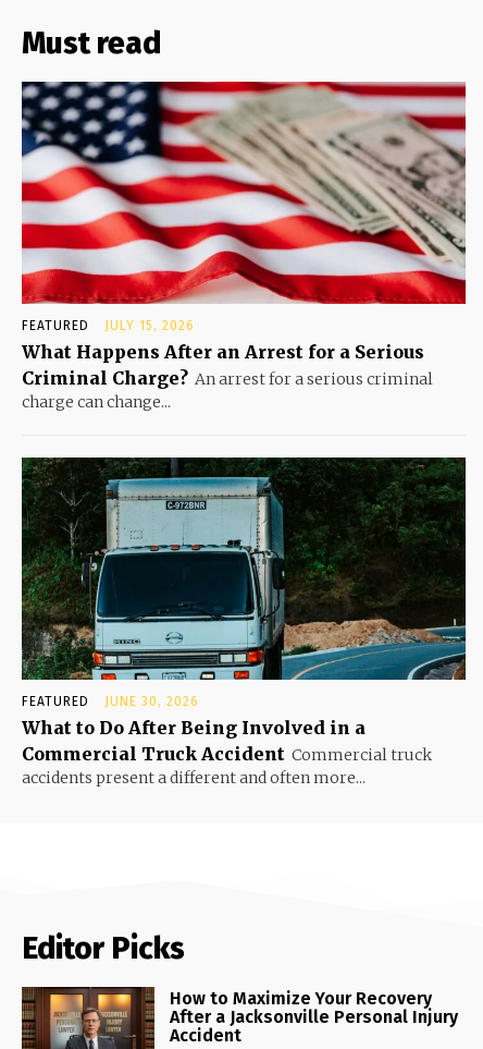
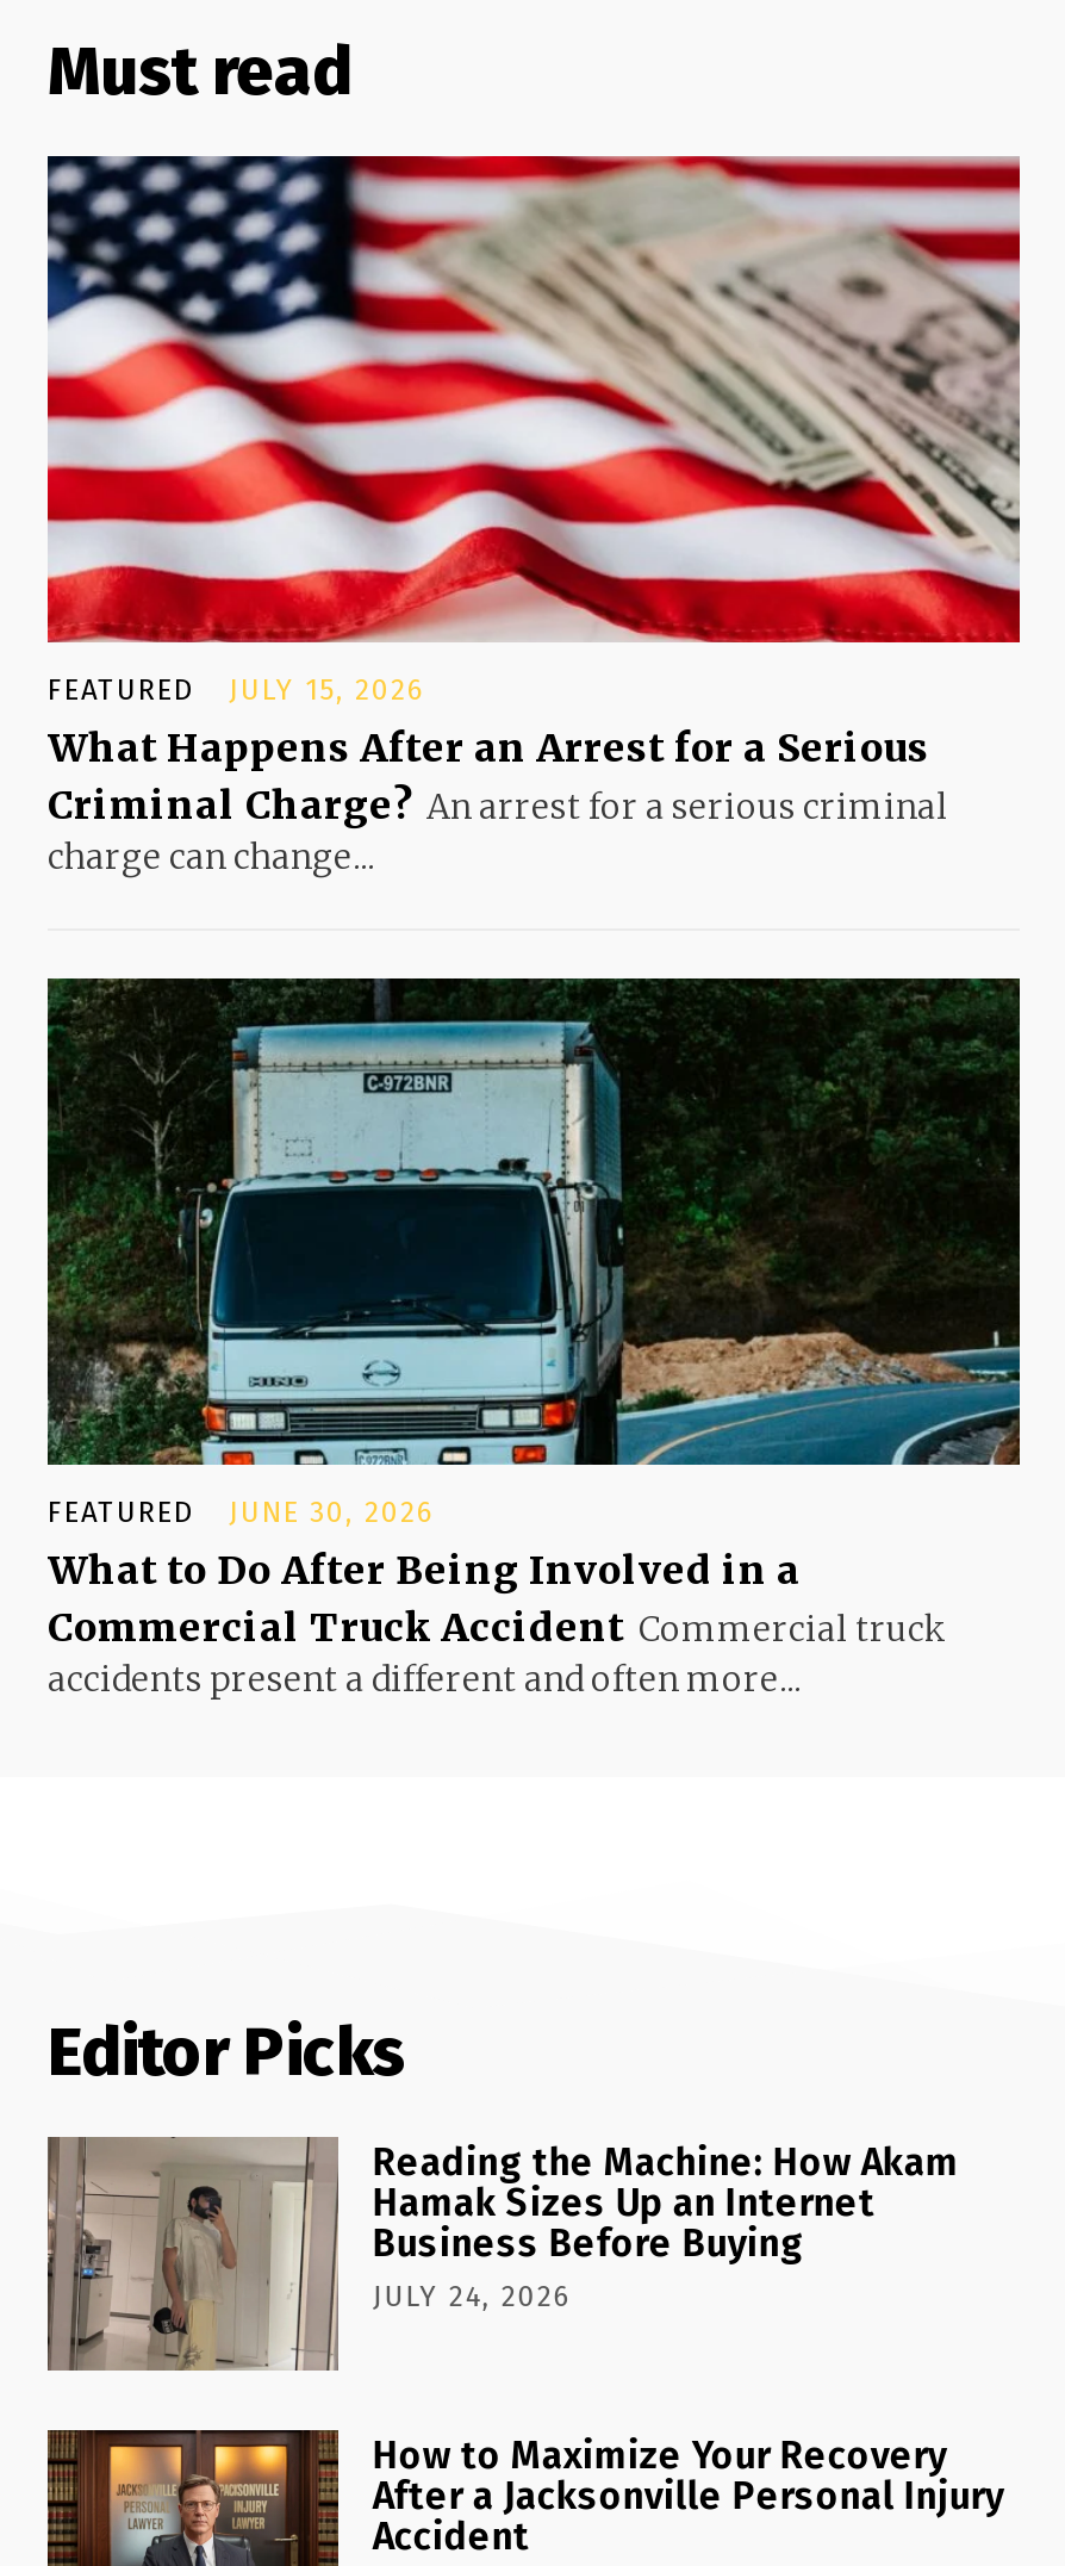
none -> [48,2137,959,2373] [image] | Reading the Machine: How Akam | Hamak Sizes Up an Internet | Business Before Buying | JULY 24, 2026

